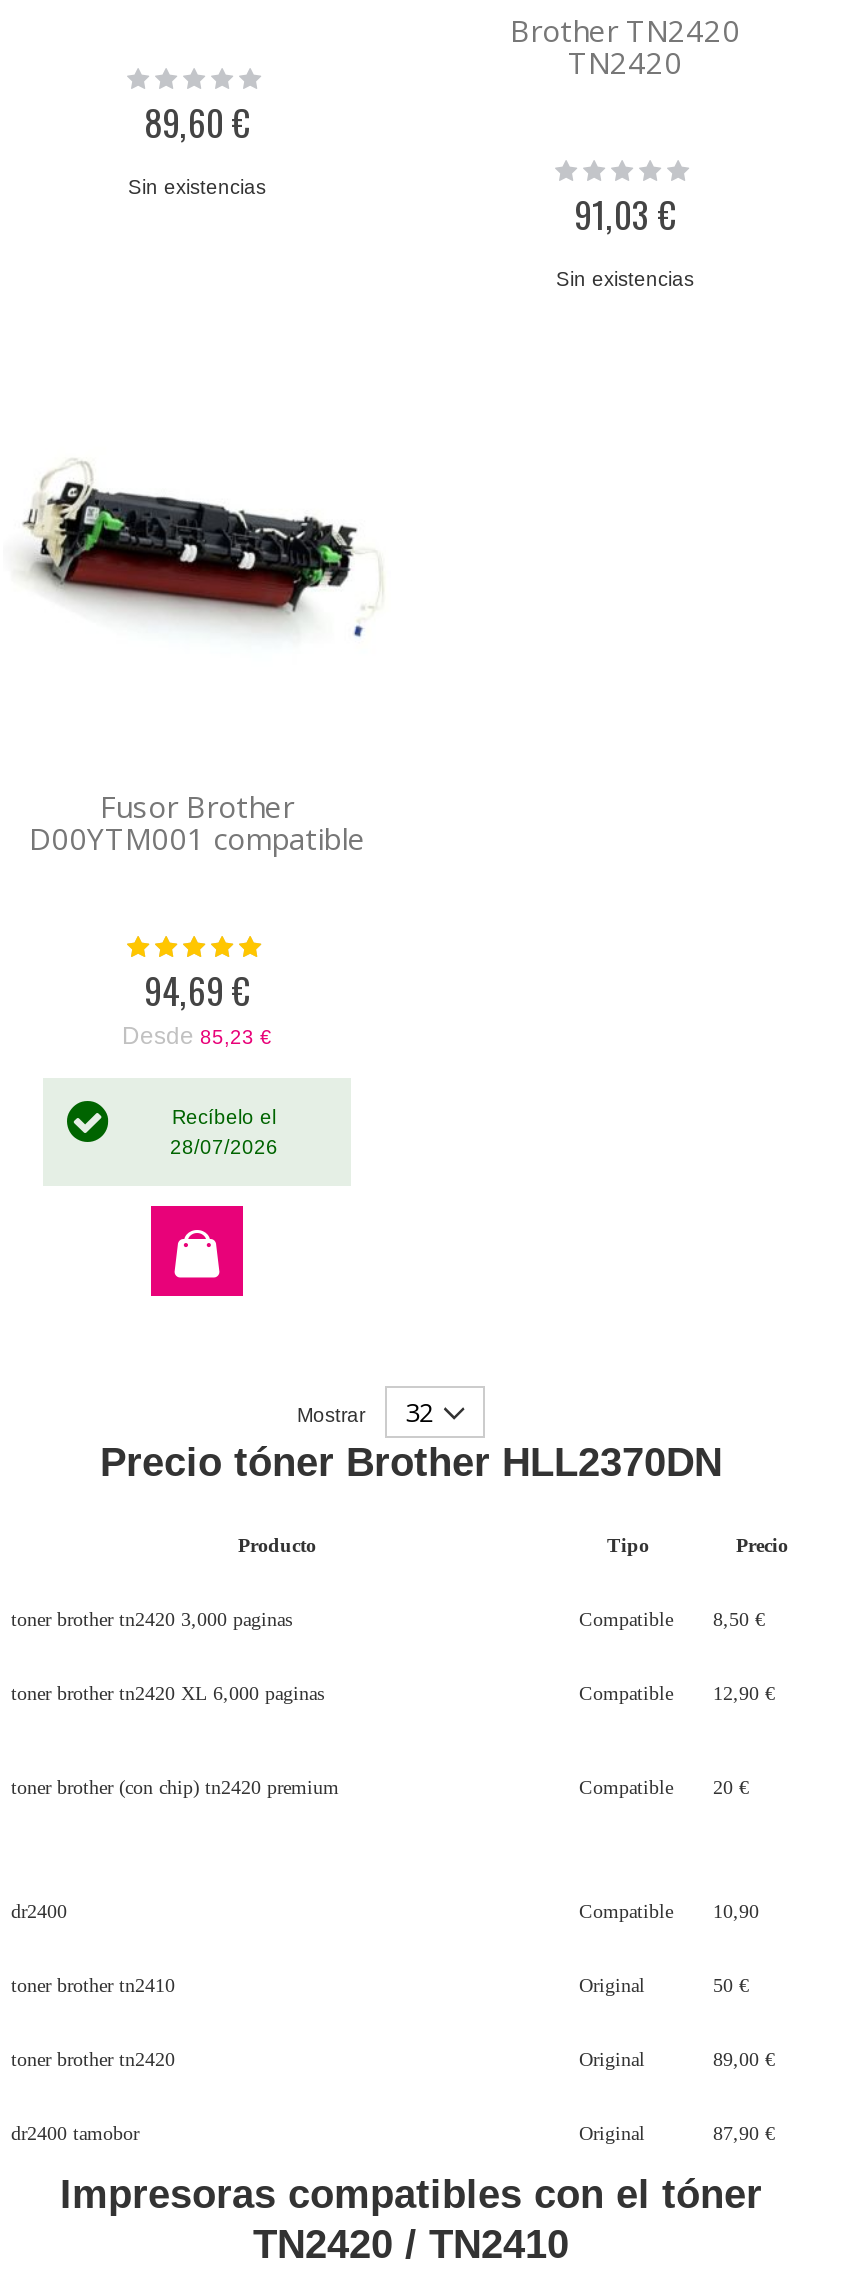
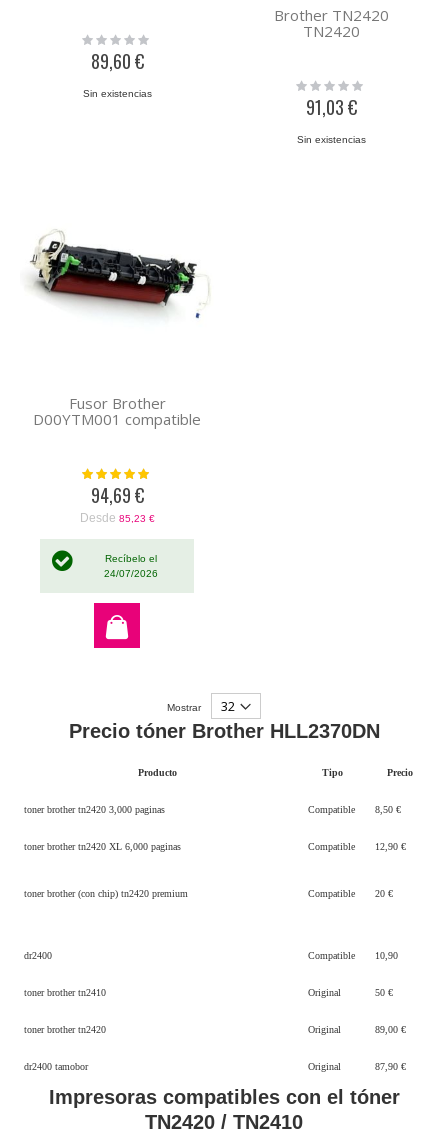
[170,1137,278,1159] 28/07/2026 -> [103,568,157,579] 24/07/2026

